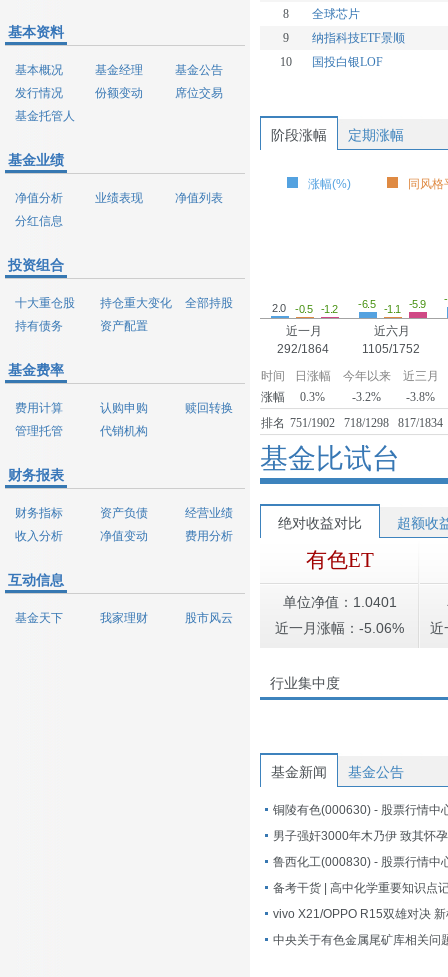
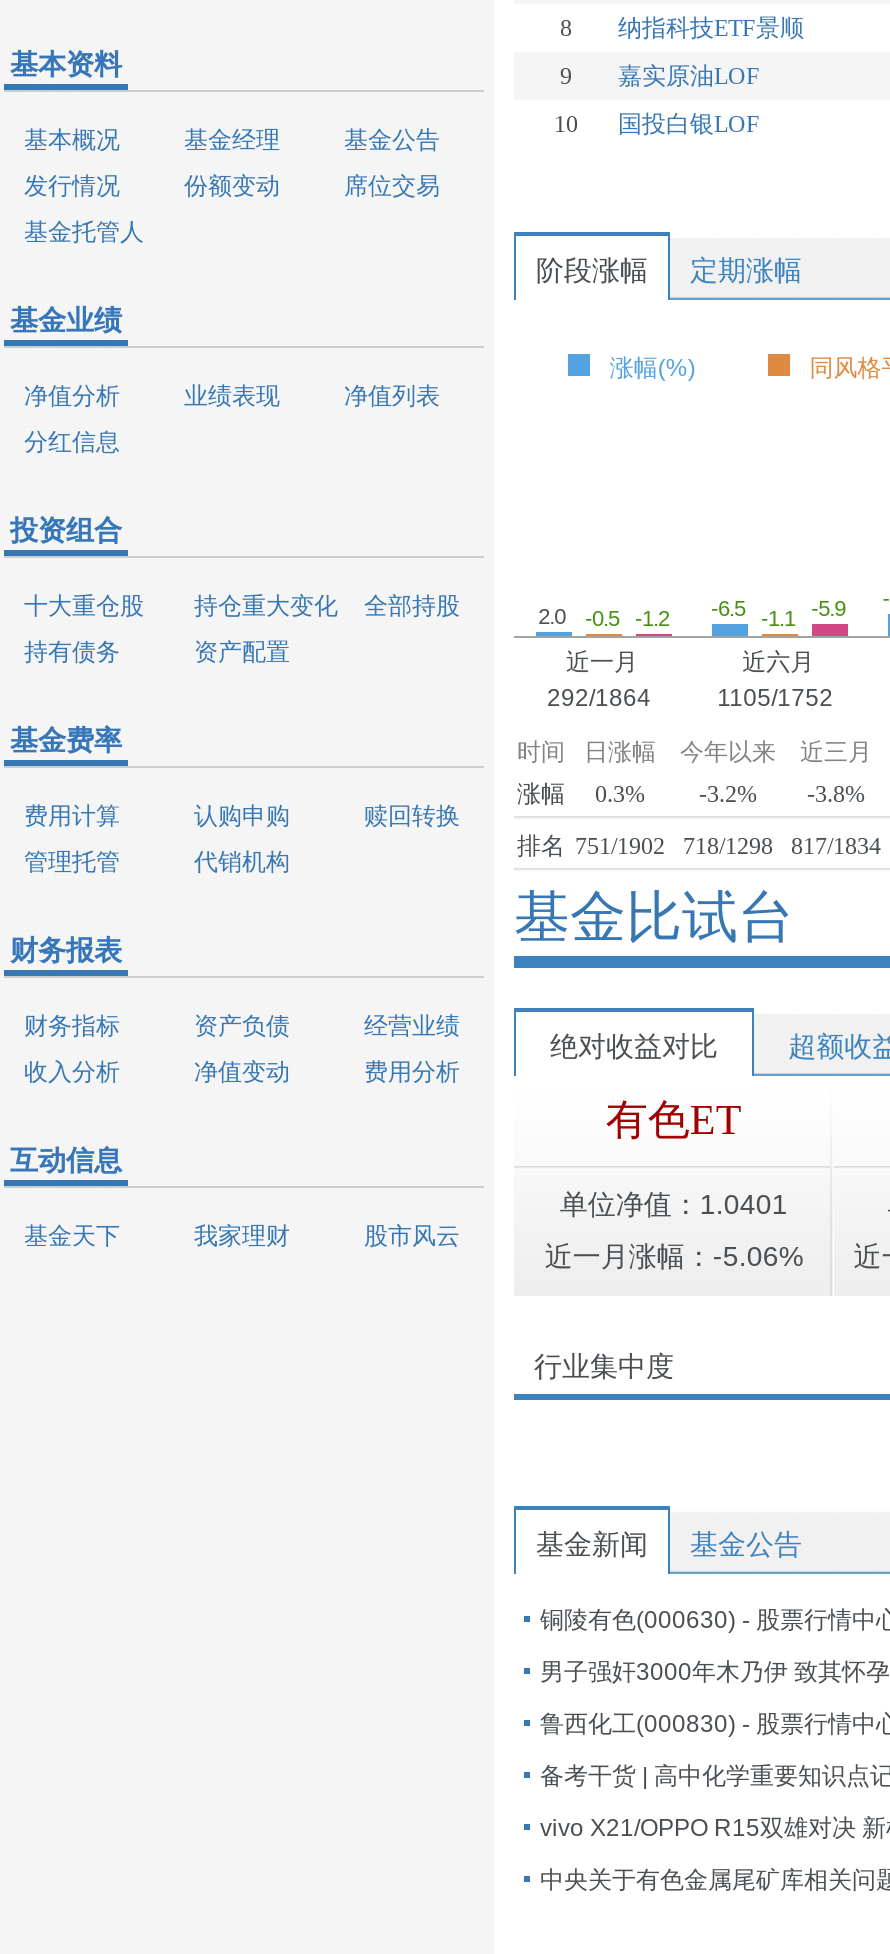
[312,7,360,21] 全球芯片 -> none
moved [312,31,405,45] -> [618,14,804,42]: 纳指科技ETF景顺
none -> [618,62,760,90] 嘉实原油LOF

